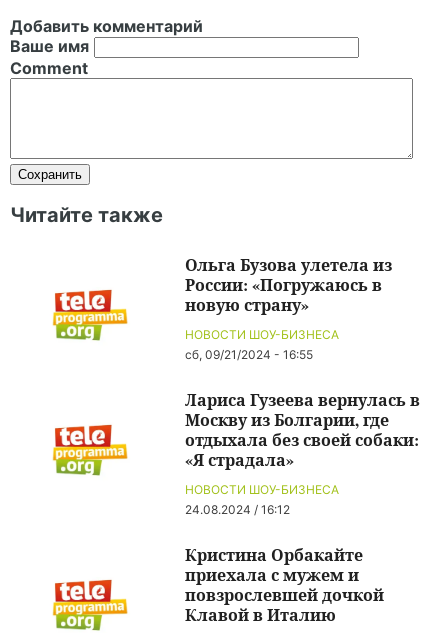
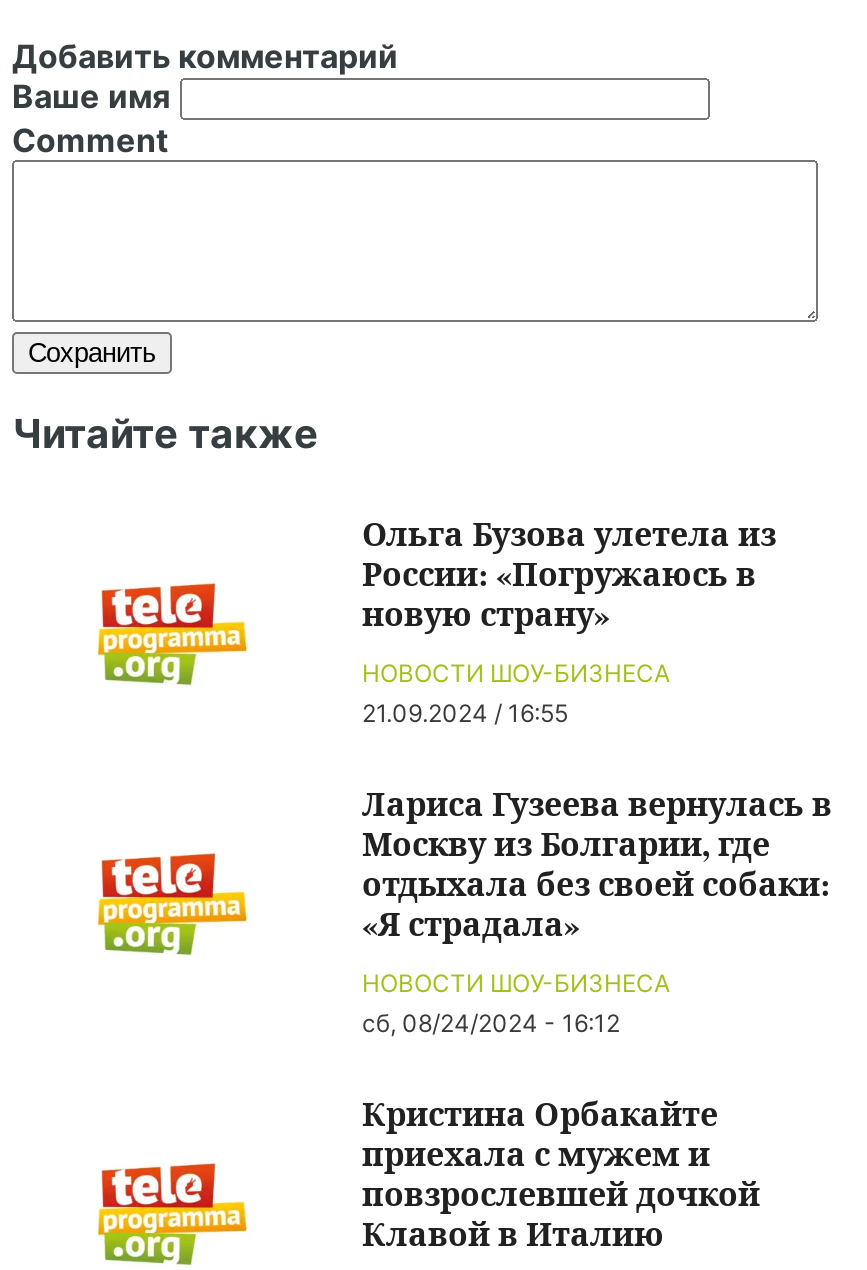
[185,347,313,362] сб, 09/21/2024 - 16:55 -> [362,698,568,728] 21.09.2024 / 16:55
[185,502,290,517] 24.08.2024 / 16:12 -> [362,1008,620,1038] сб, 08/24/2024 - 16:12

